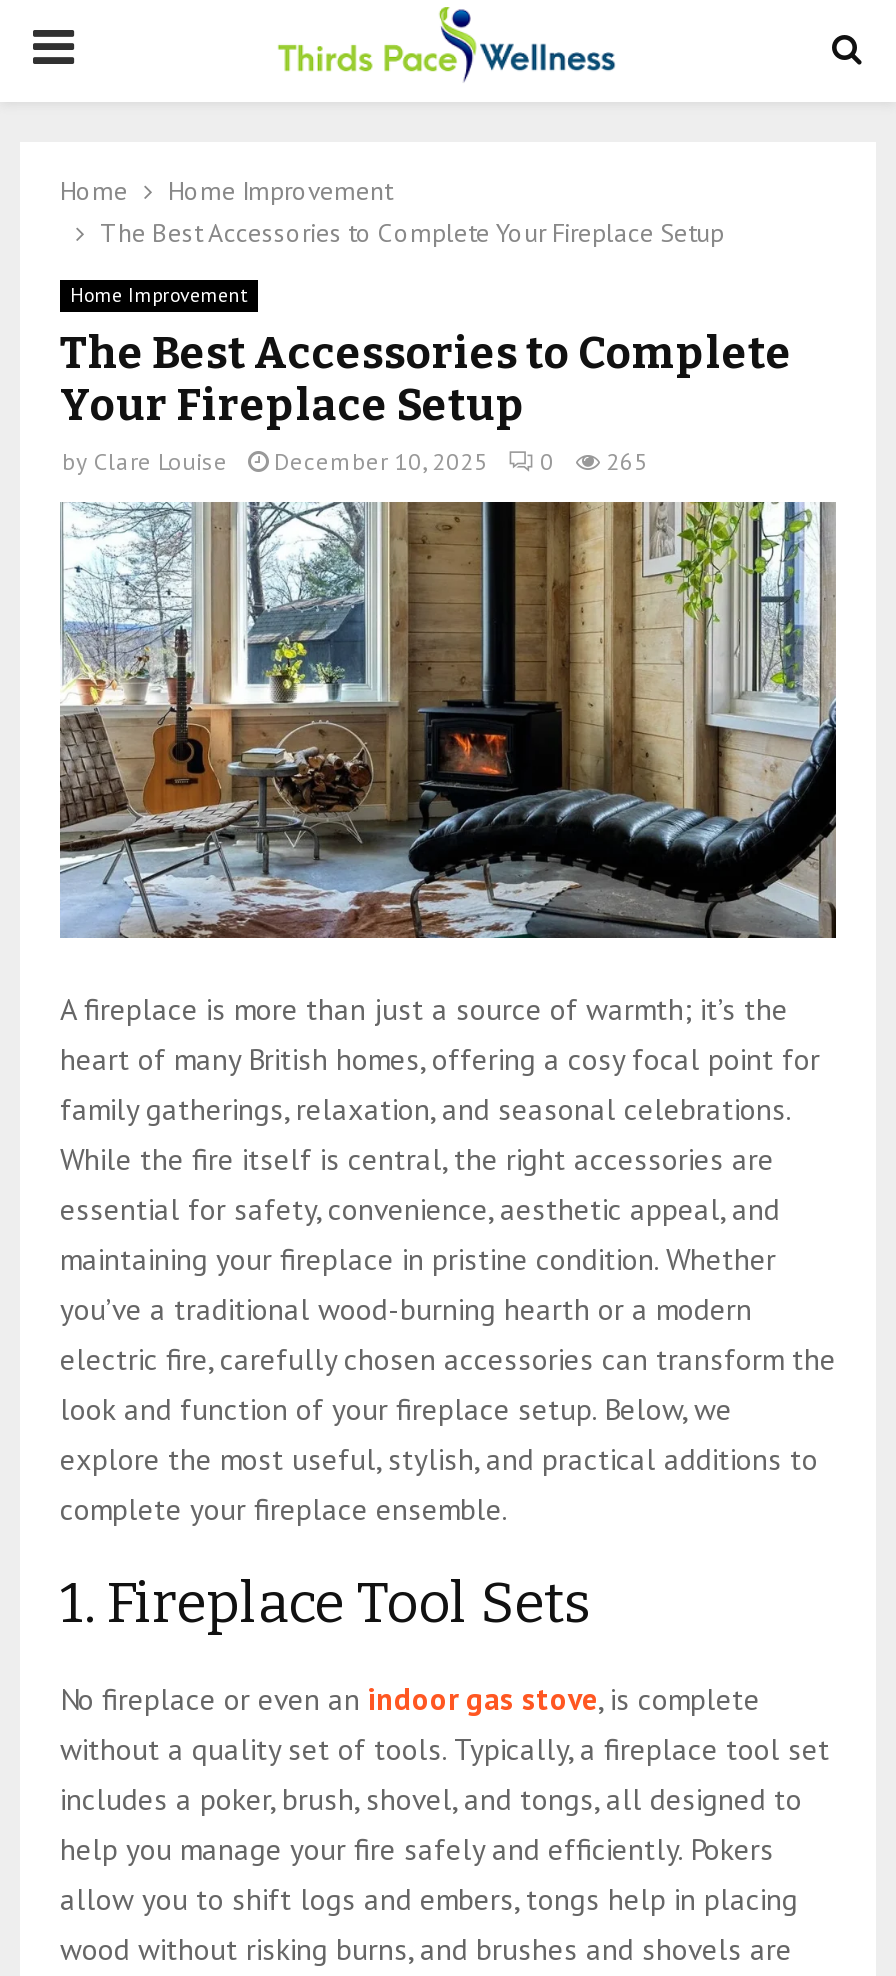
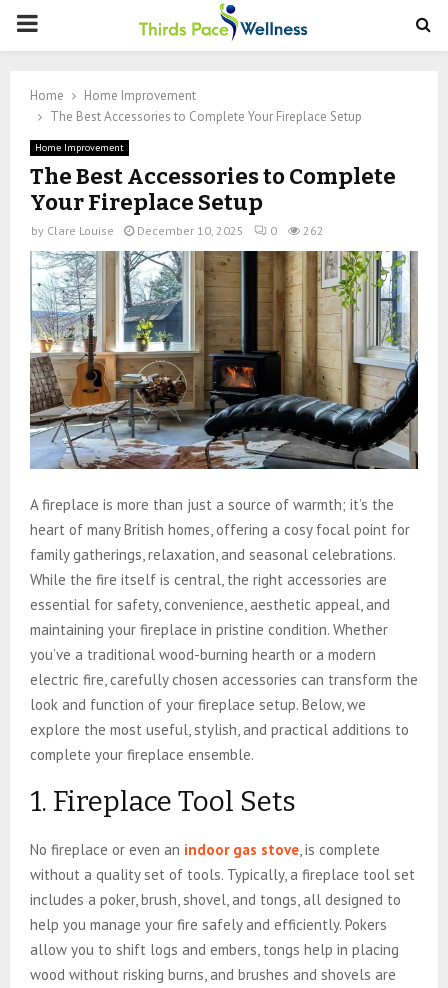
[62,446,648,476] by Clare Louise December 10, 2025 0 265 -> [31,223,324,238] by Clare Louise December 10, 2025 0 262

